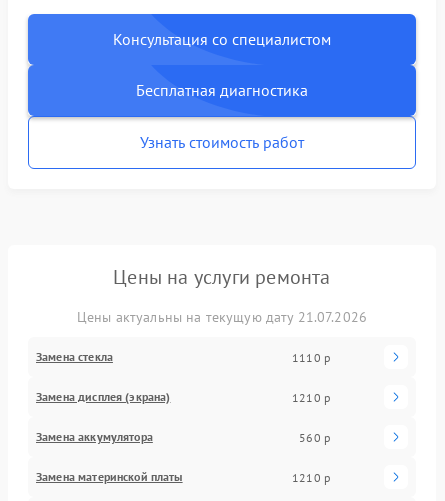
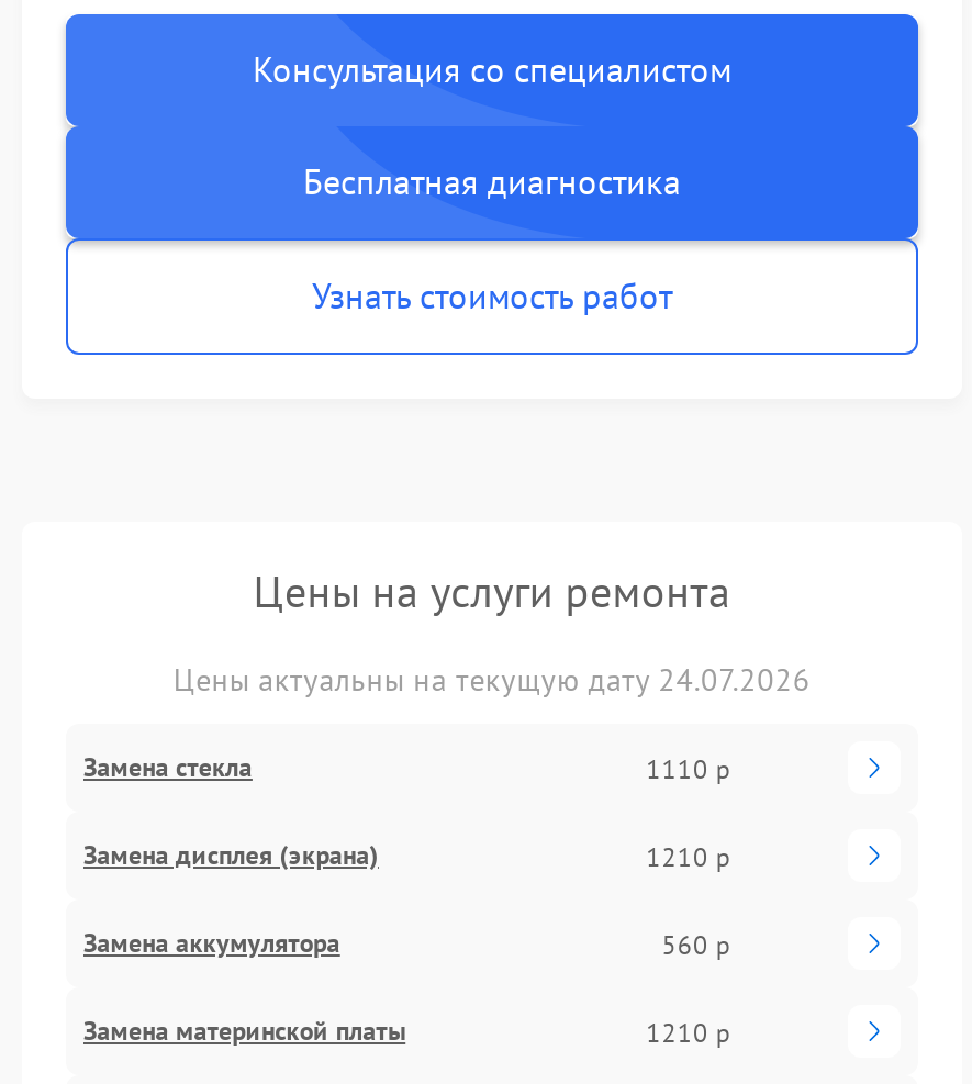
[77,308,367,326] Цены актуальны на текущую дату 21.07.2026 -> [173,660,811,700] Цены актуальны на текущую дату 24.07.2026

